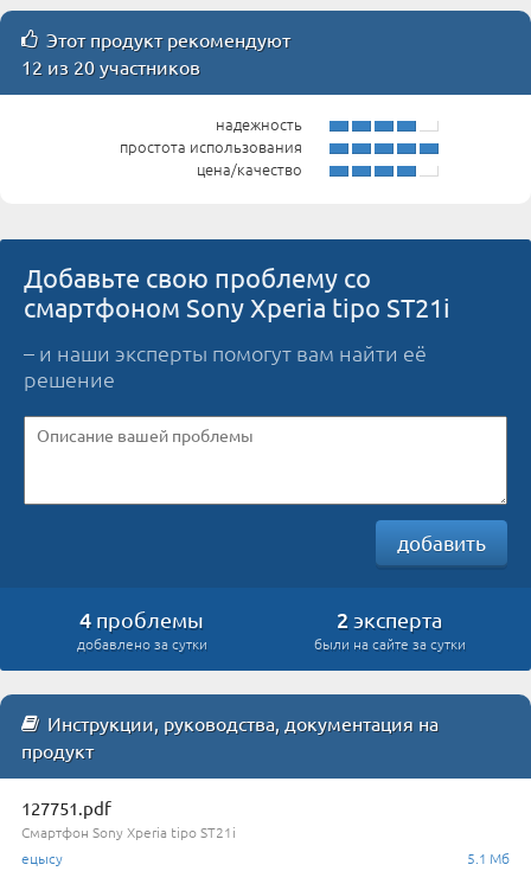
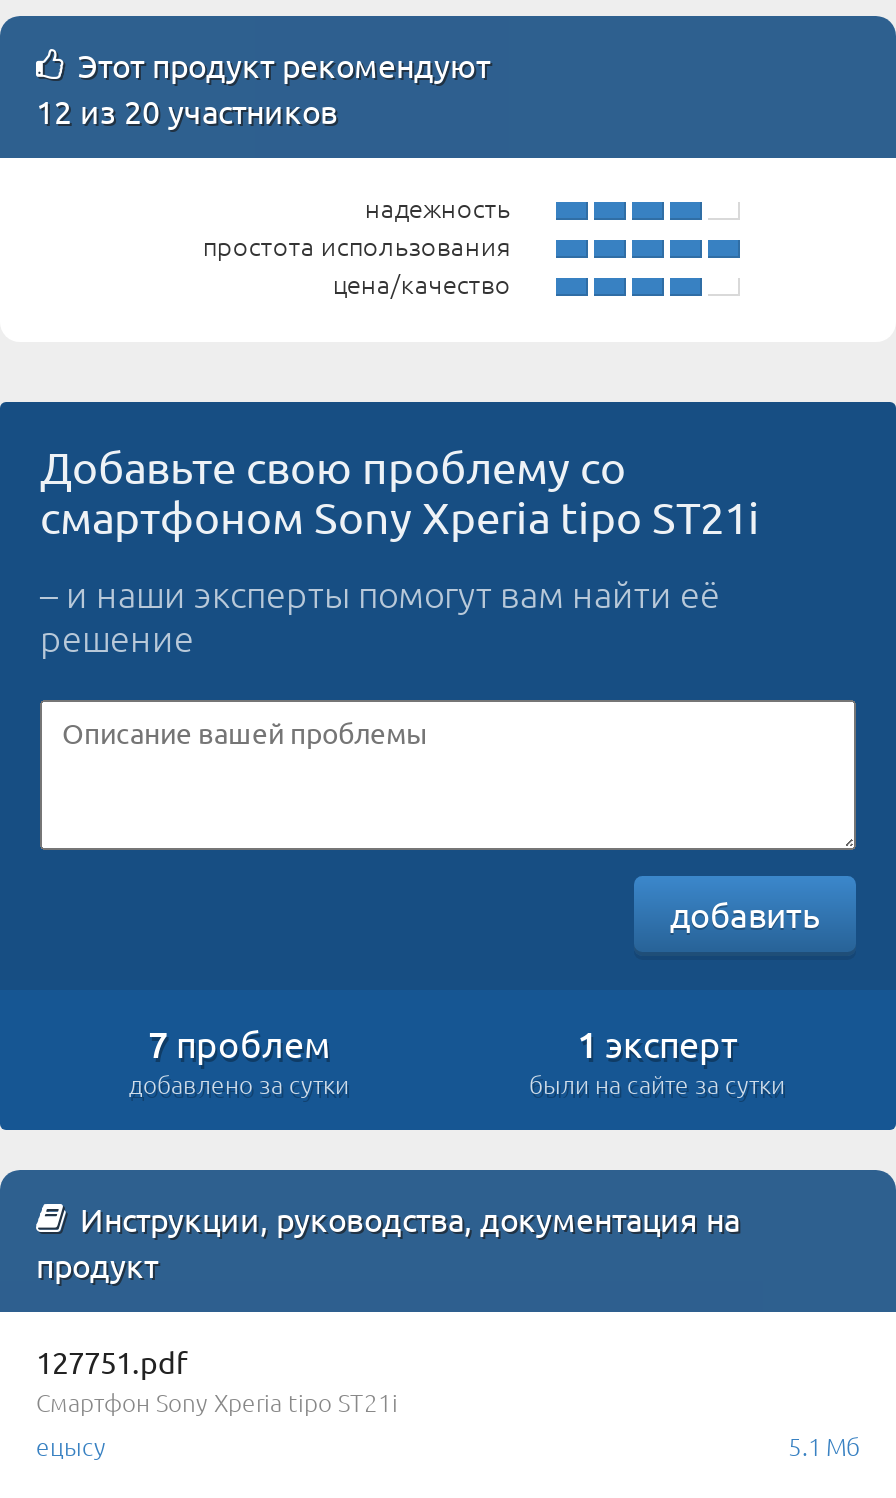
[79,605,204,633] 4 проблемы -> [148,1020,330,1066] 7 проблем
[337,605,442,633] 2 эксперта -> [577,1020,737,1066] 1 эксперт

